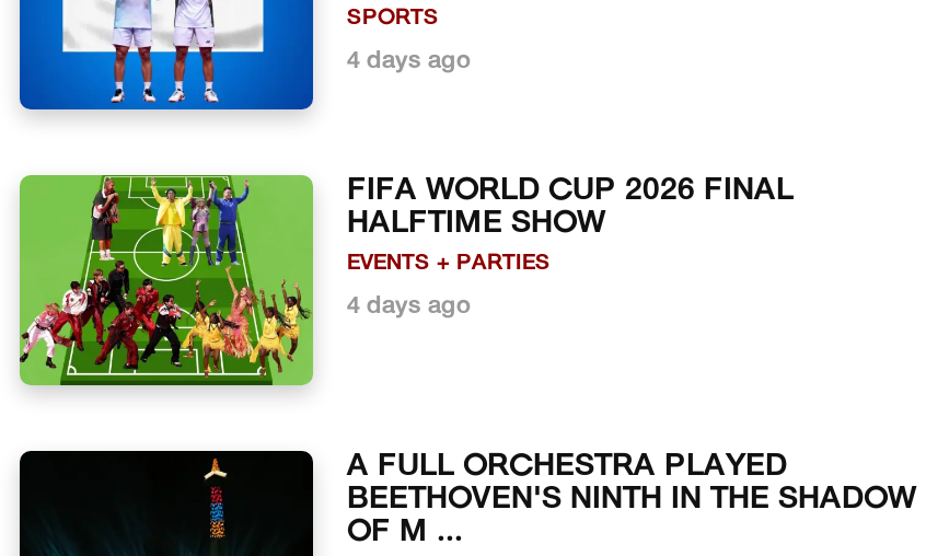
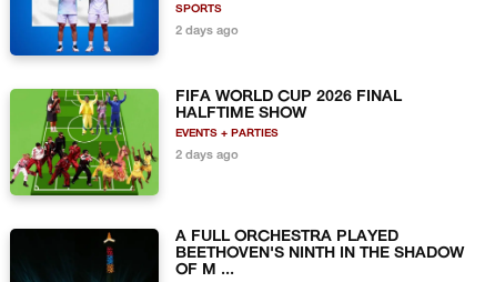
[347,50,471,74] 4 days ago -> [176,26,239,38] 2 days ago
[347,294,471,318] 4 days ago -> [176,149,239,162] 2 days ago

